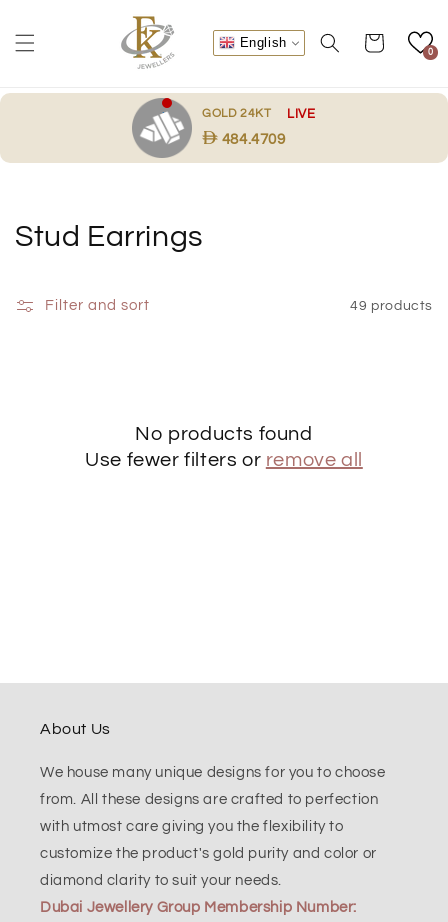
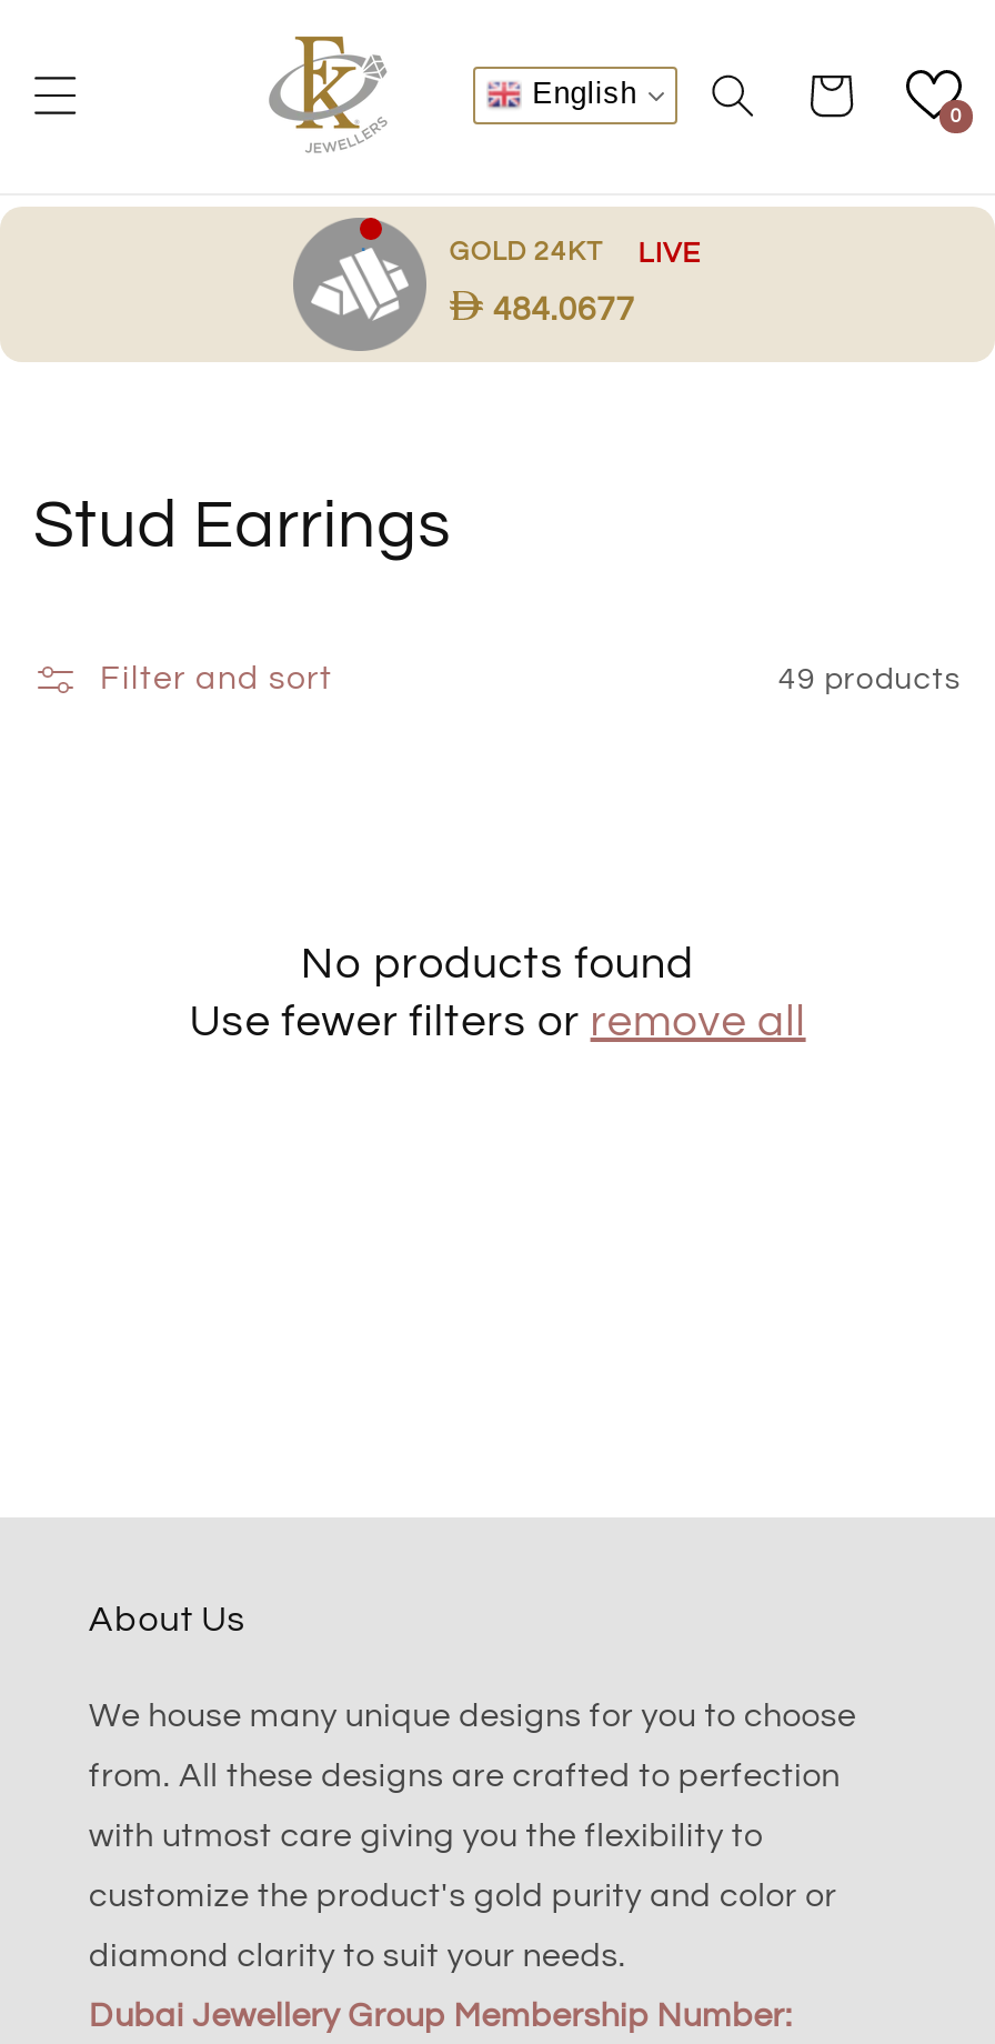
[218,132,286,147] 484.4709 -> [485,293,635,327] 484.0677

